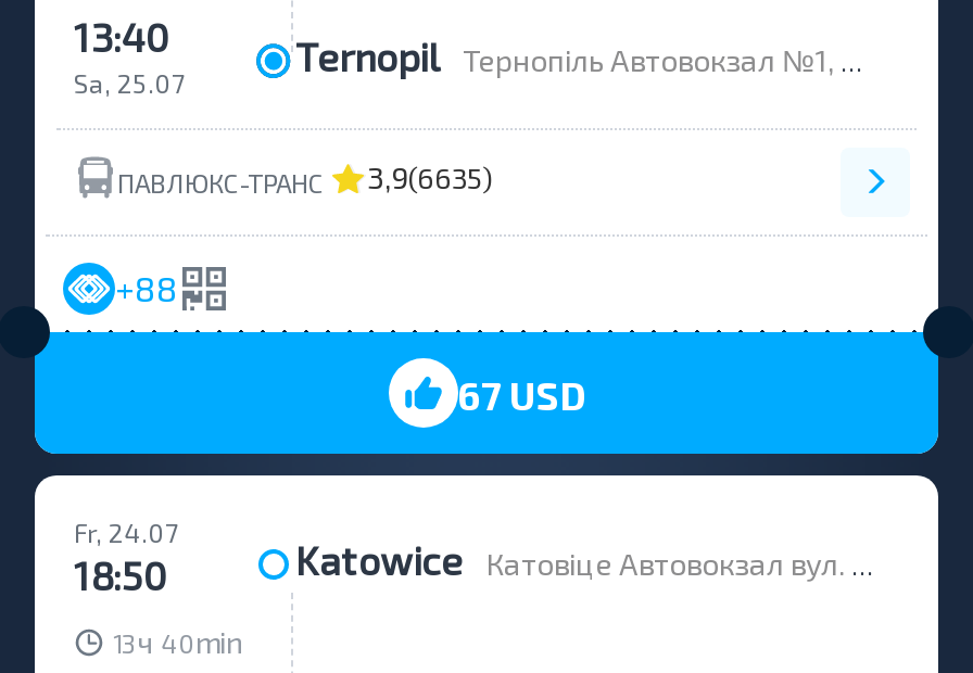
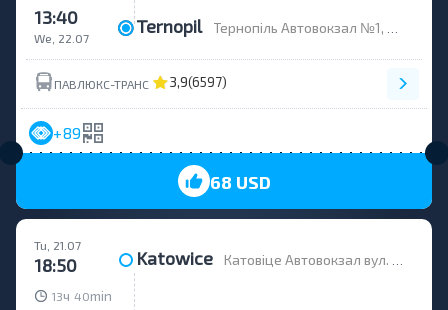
[74,67,185,98] Sa, 25.07 -> [34,31,89,45] We, 22.07
[117,158,493,197] ПАВЛЮКС-ТРАНС 3,9(6635) -> [54,73,227,91] ПАВЛЮКС-ТРАНС 3,9(6597)
[115,267,178,308] +88 -> [53,123,81,142] +89
[457,370,585,416] 67 USD -> [209,170,270,191] 68 USD
[74,517,178,547] Fr, 24.07 -> [34,238,81,252] Tu, 21.07

